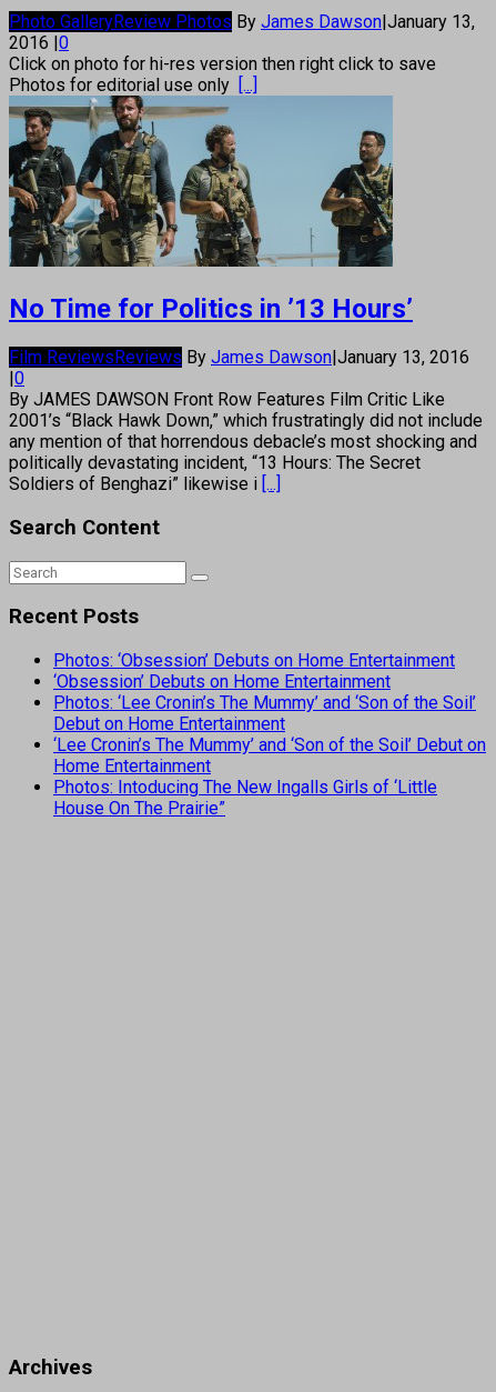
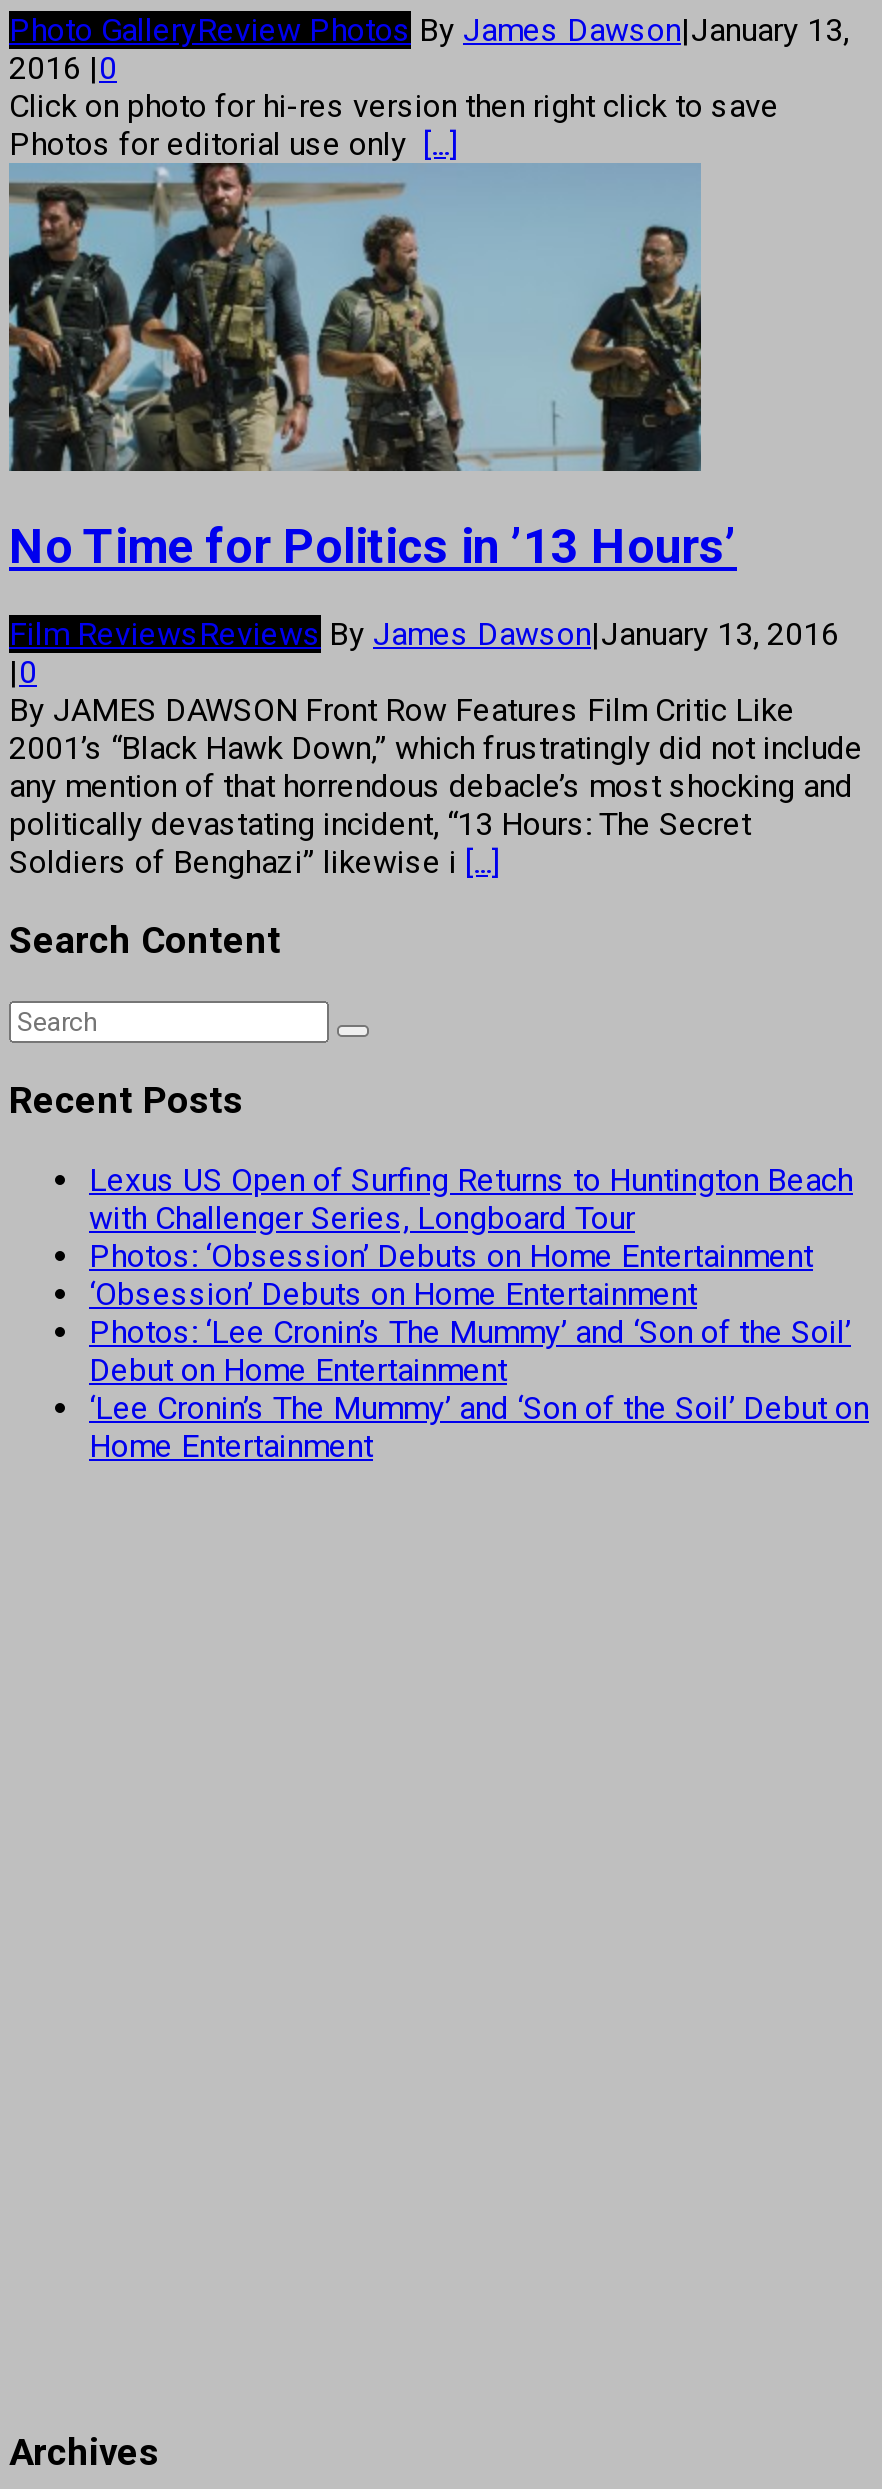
none -> [89,1161,853,1237] Lexus US Open of Surfing Returns to Huntington Beach | with Challenger Series, Longboard Tour
moved [53,650,486,776] -> [89,1237,869,1465]: Photos: ‘Obsession’ Debuts on Home Entertainment | ‘Obsession’ Debuts on Home Entertainment | Photos: ‘Lee Cronin’s The Mummy’ and ‘Son of the Soil’ | Debut on Home Entertainment | ‘Lee Cronin’s The Mummy’ and ‘Son of the Soil’ Debut on | Home Entertainment
[53,776,437,819] Photos: Intoducing The New Ingalls Girls of ‘Little | House On The Prairie” -> none

